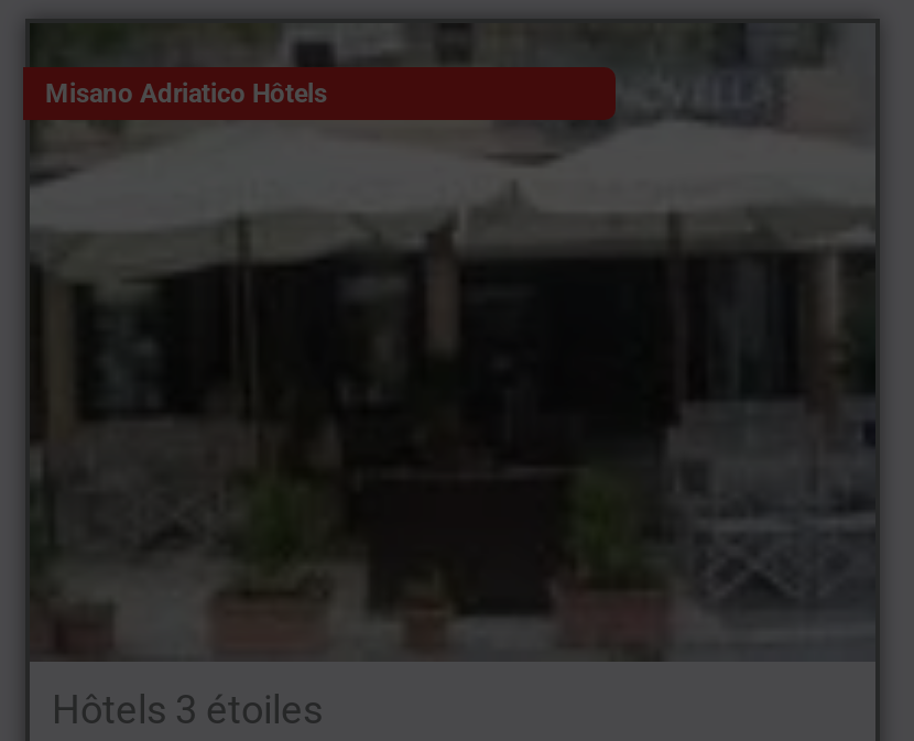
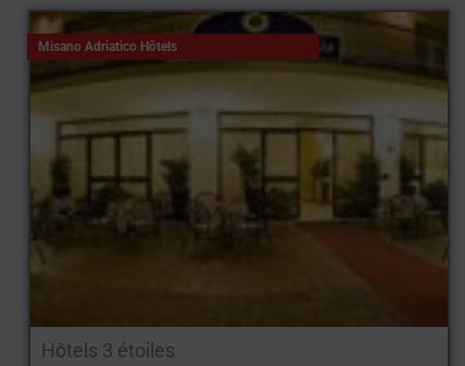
[28,23,878,662] [image] -> [29,11,449,327] [image]

